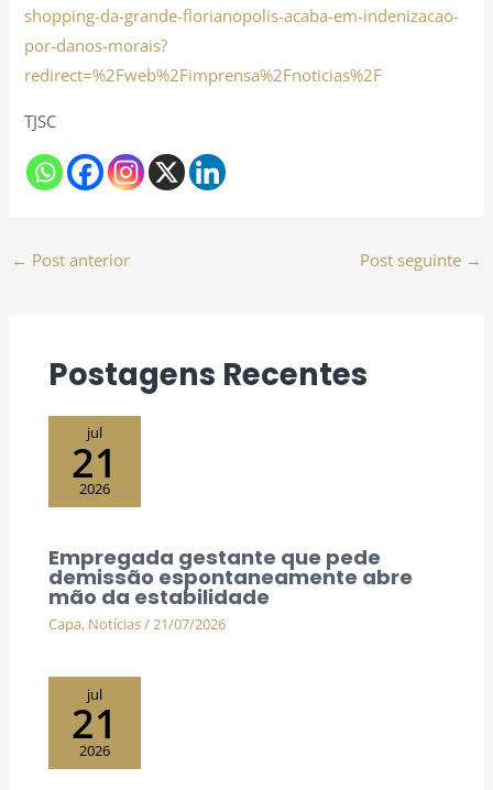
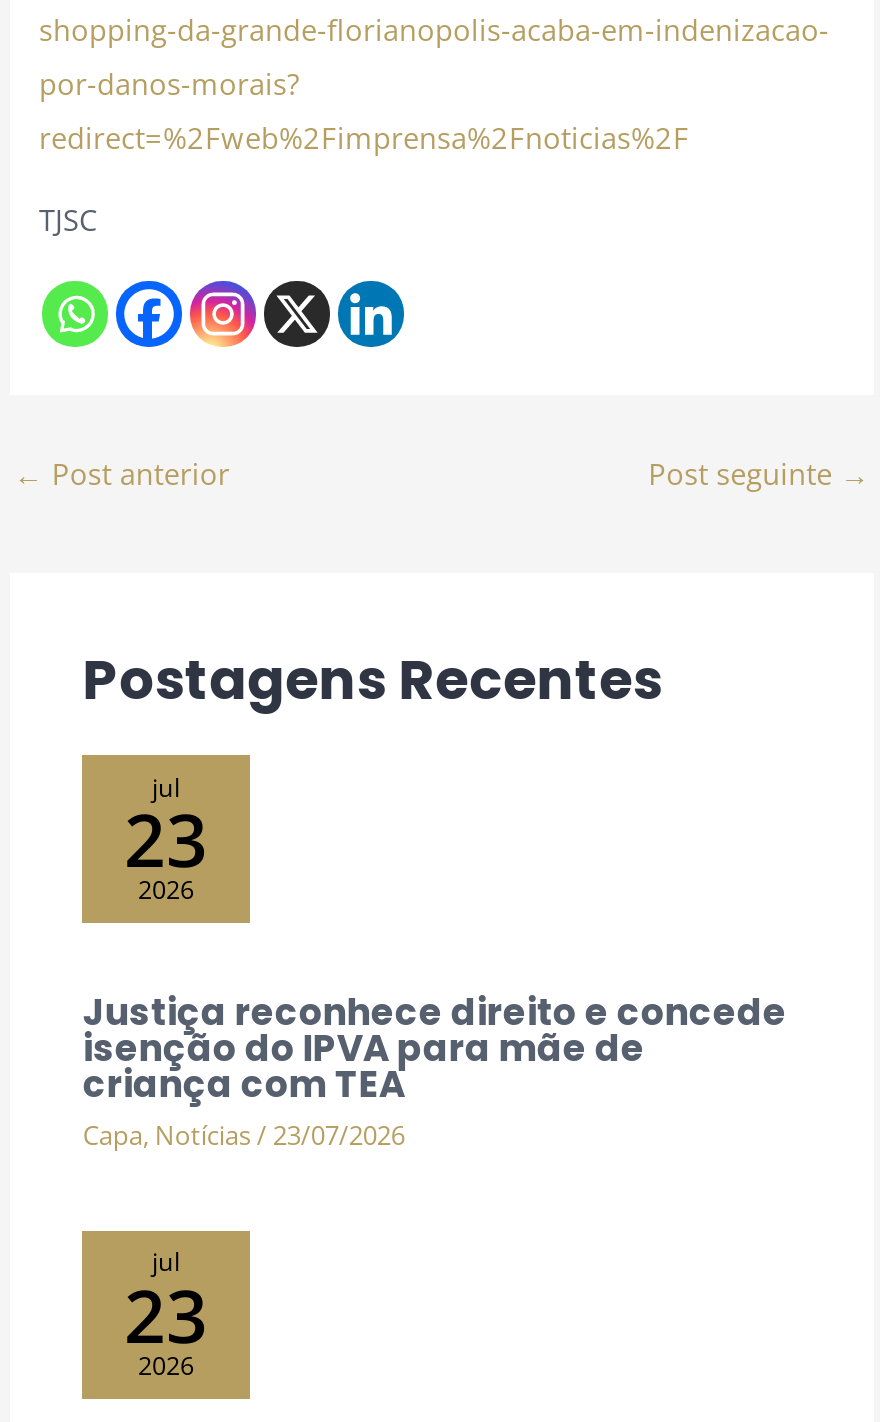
[72,434,118,489] 21 -> [124,789,208,889] 23
[49,543,413,634] Empregada gestante que pede | demissão espontaneamente abre | mão da estabilidade | Capa, Notícias / 21/07/2026 -> [83,987,787,1152] Justiça reconhece direito e concede | isenção do IPVA para mãe de | criança com TEA | Capa, Notícias / 23/07/2026
[72,696,118,751] 21 -> [124,1265,208,1365] 23

